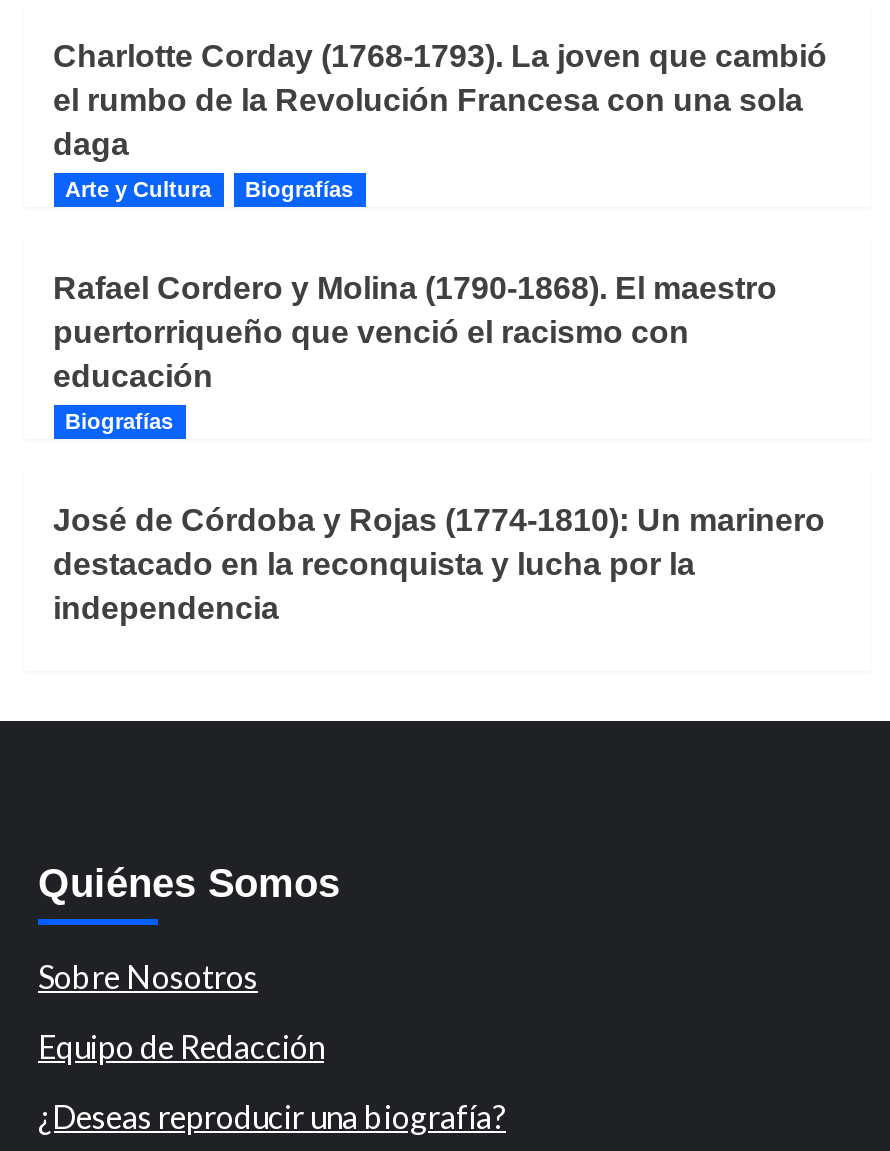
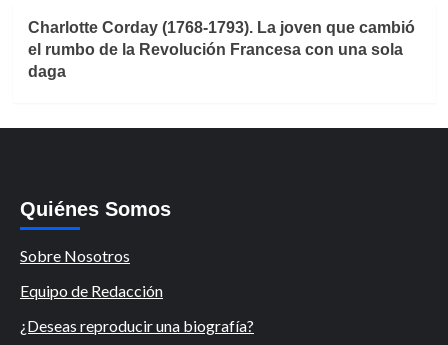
[53,178,825,626] Arte y Cultura | Biografías | Rafael Cordero y Molina (1790-1868). El maestro | puertorriqueño que venció el racismo con | educación | Biografías | José de Córdoba y Rojas (1774-1810): Un marinero | destacado en la reconquista y lucha por la | independencia -> none

